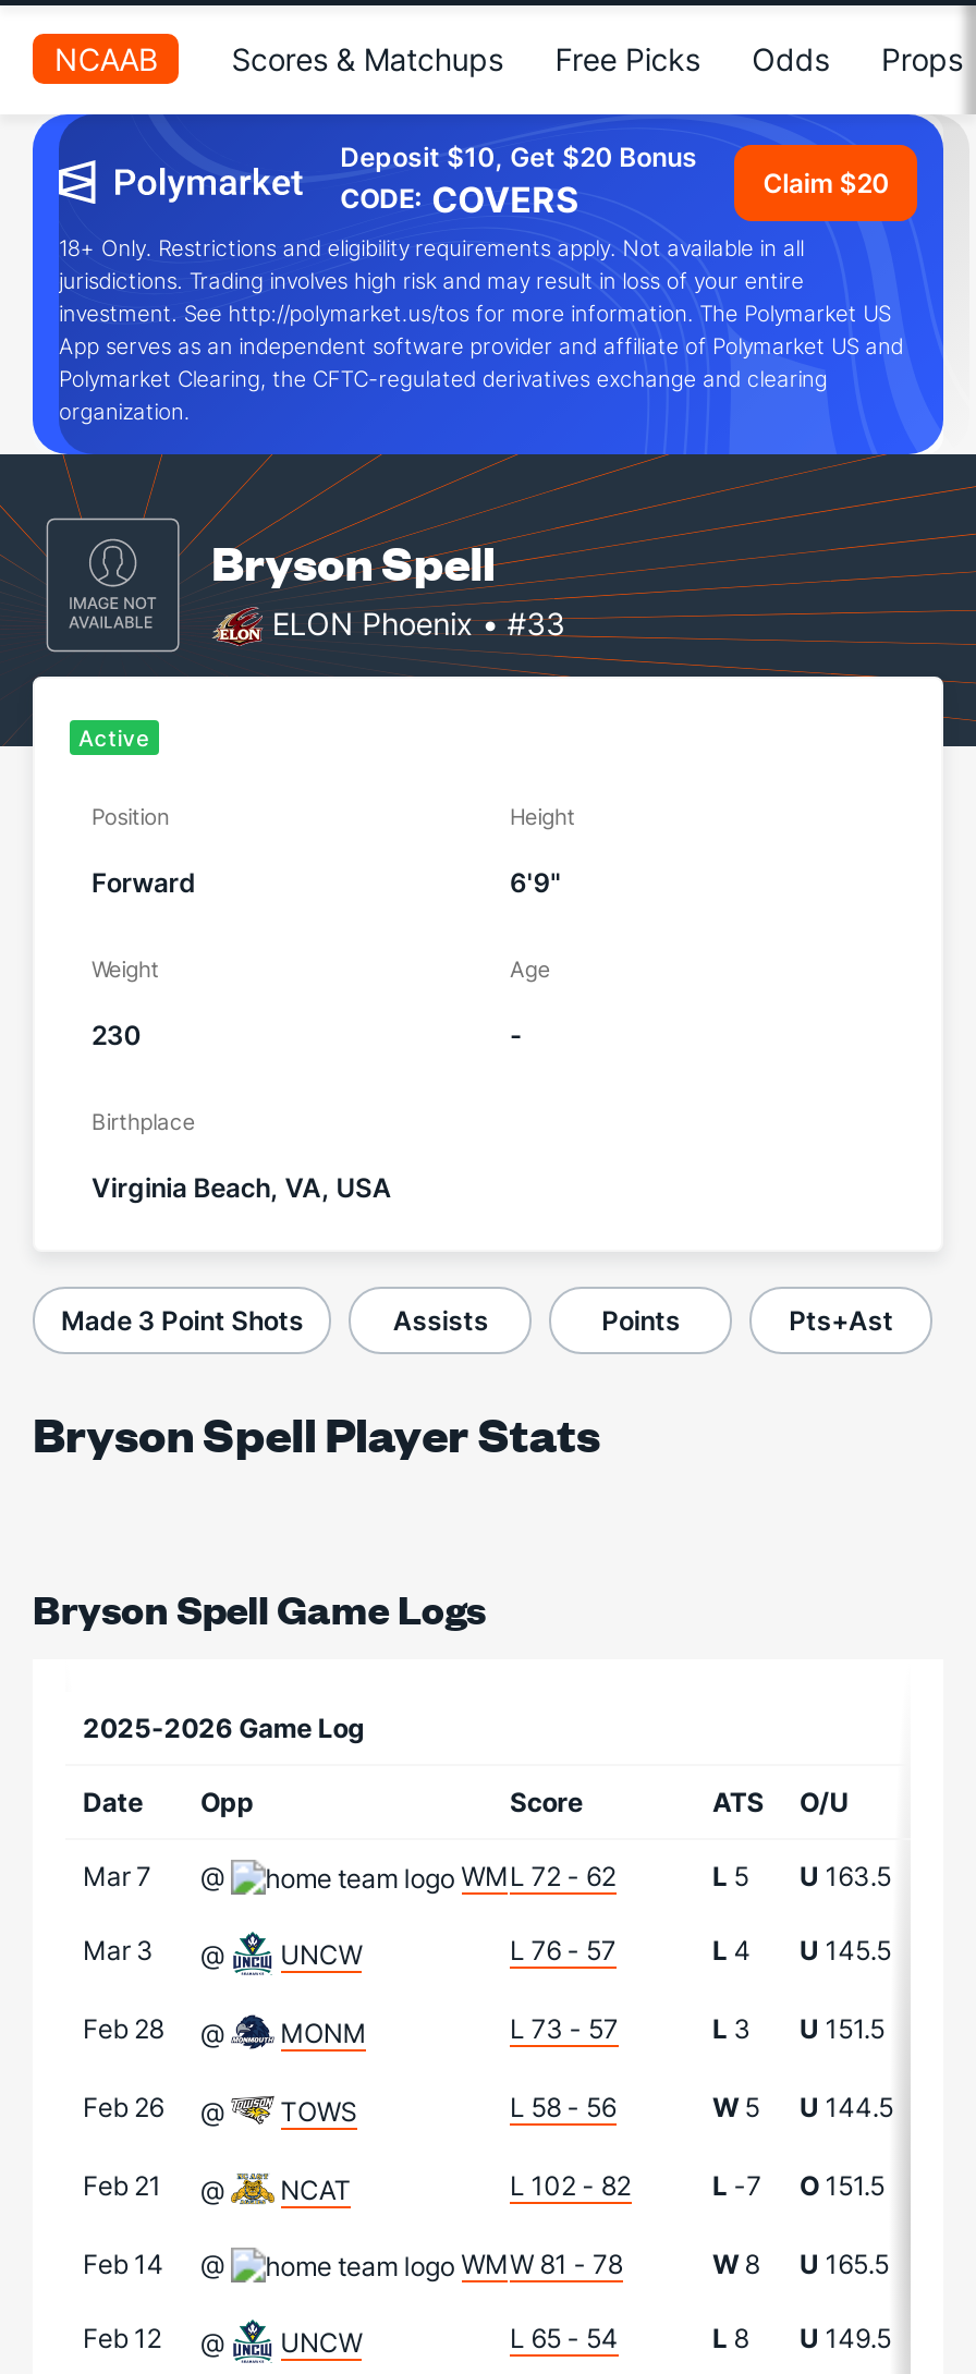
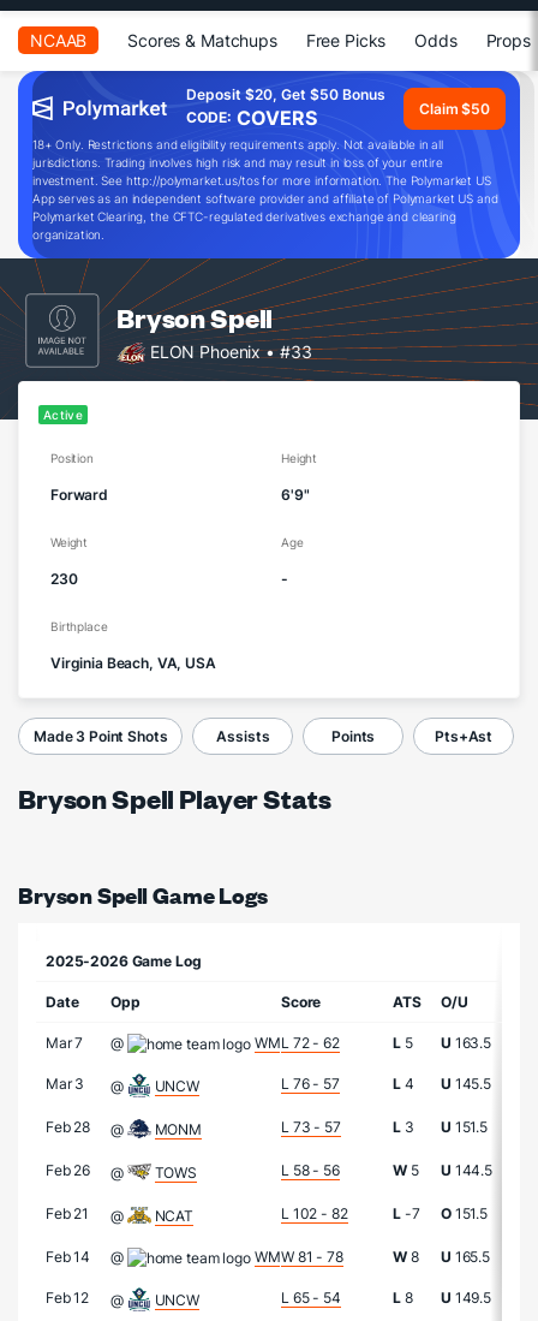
[340,141,697,173] Deposit $10, Get $20 Bonus -> [186,85,385,103] Deposit $20, Get $50 Bonus
[763,166,889,198] Claim $20 -> [419,99,490,117] Claim $50

